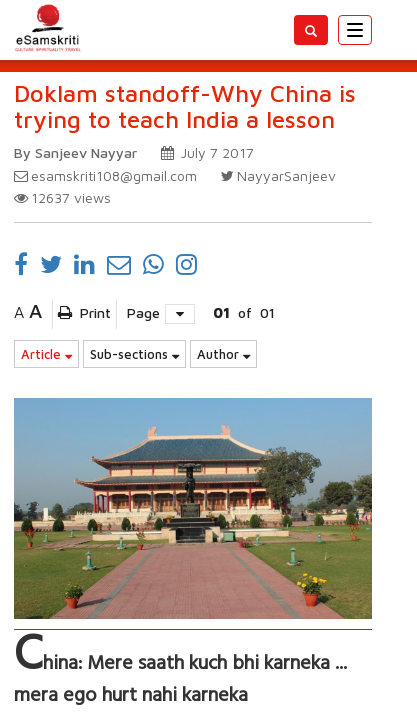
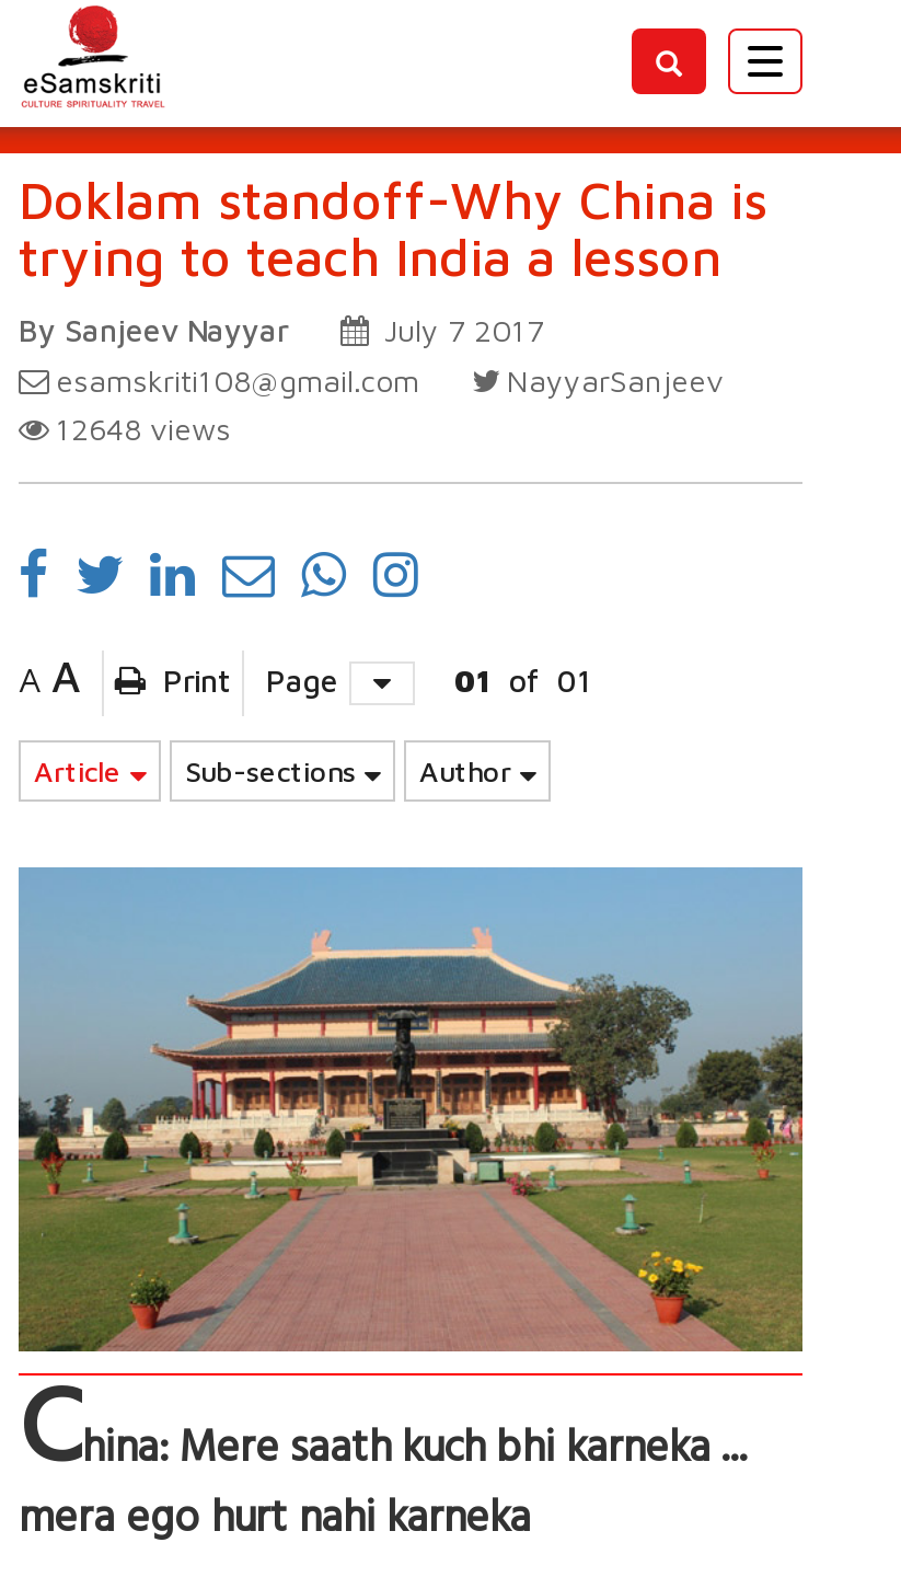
[31,189,111,206] 12637 views -> [56,410,231,447] 12648 views

